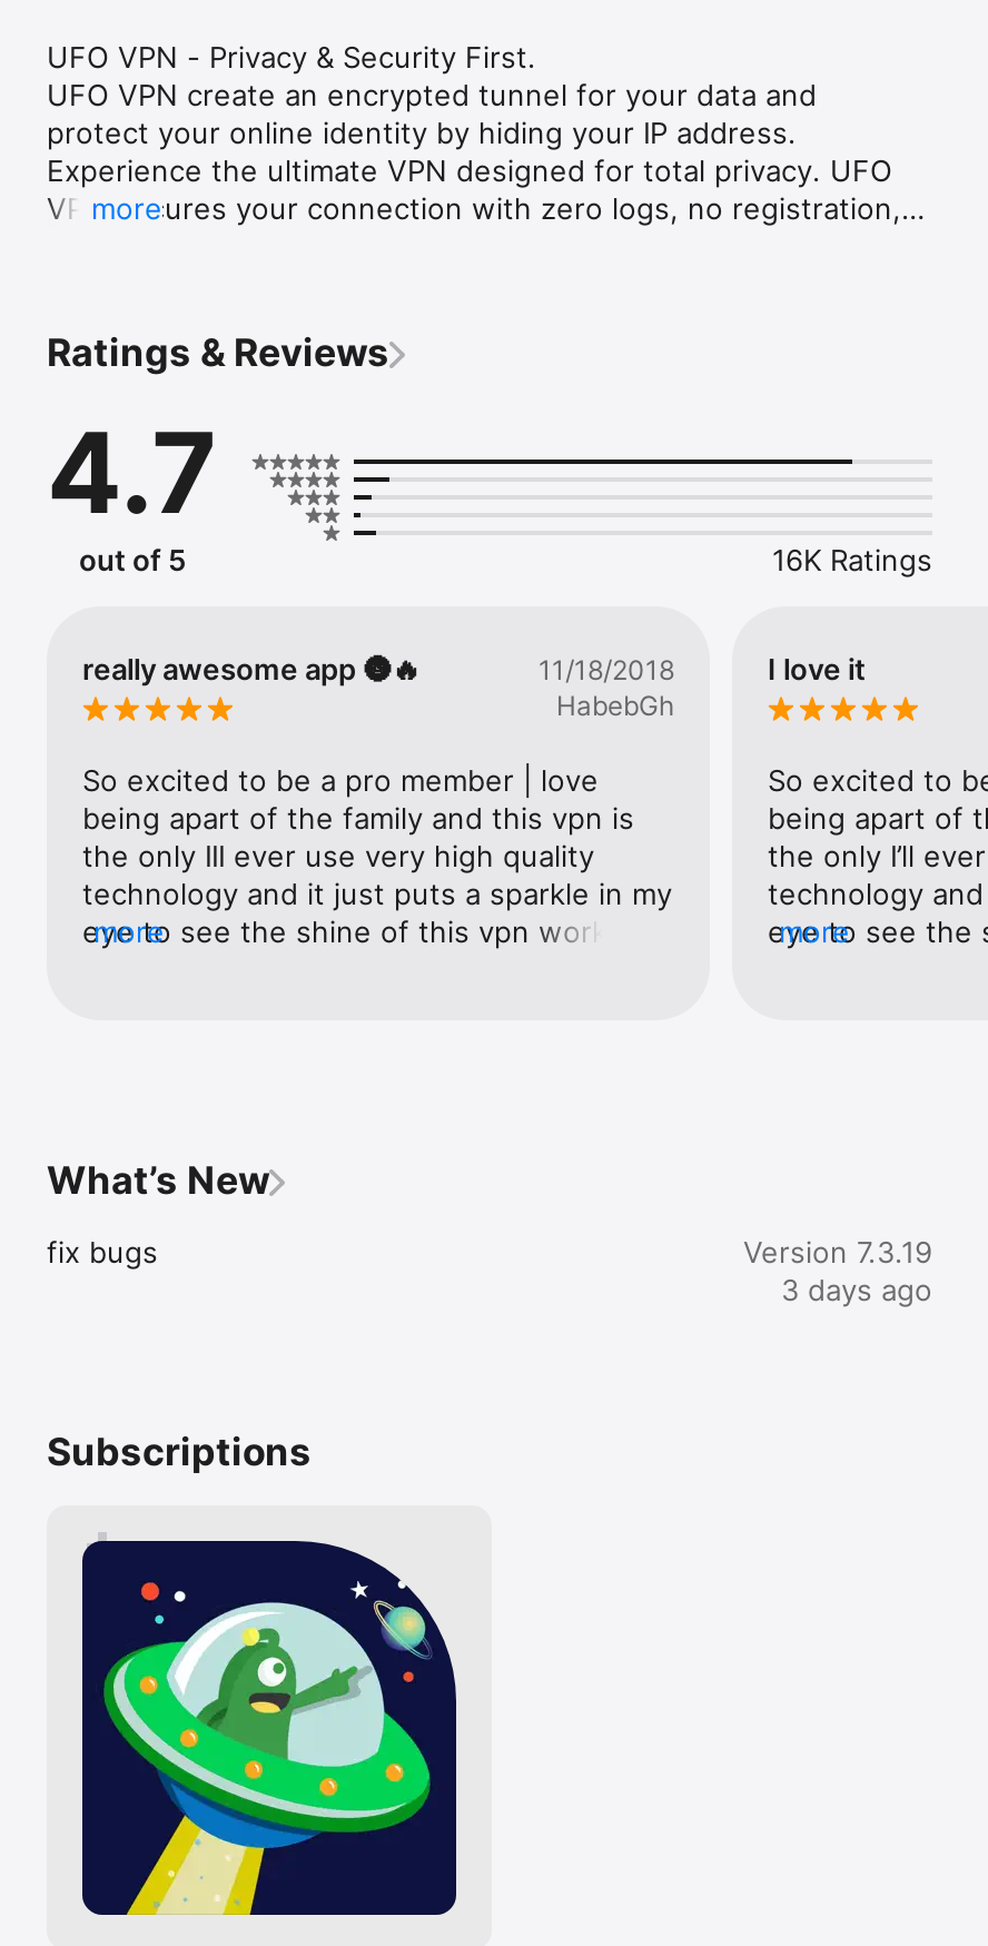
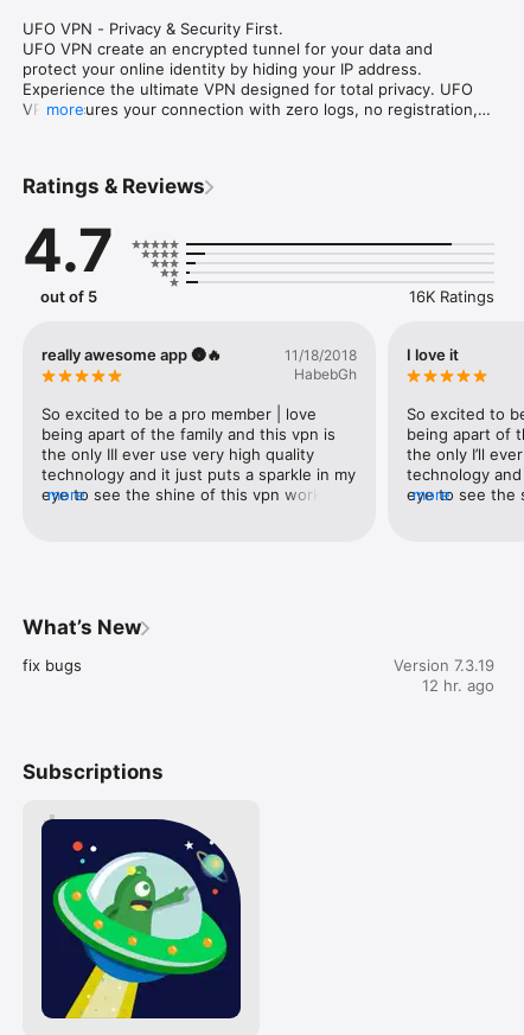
[781,1272,932,1308] 3 days ago -> [422,676,494,695] 12 hr. ago

